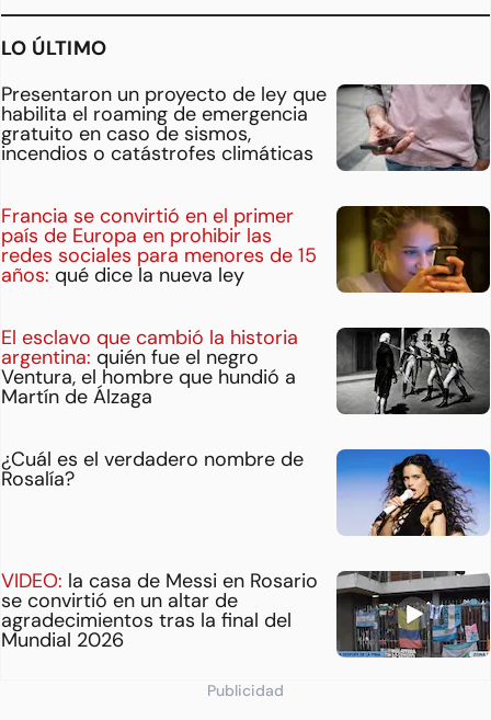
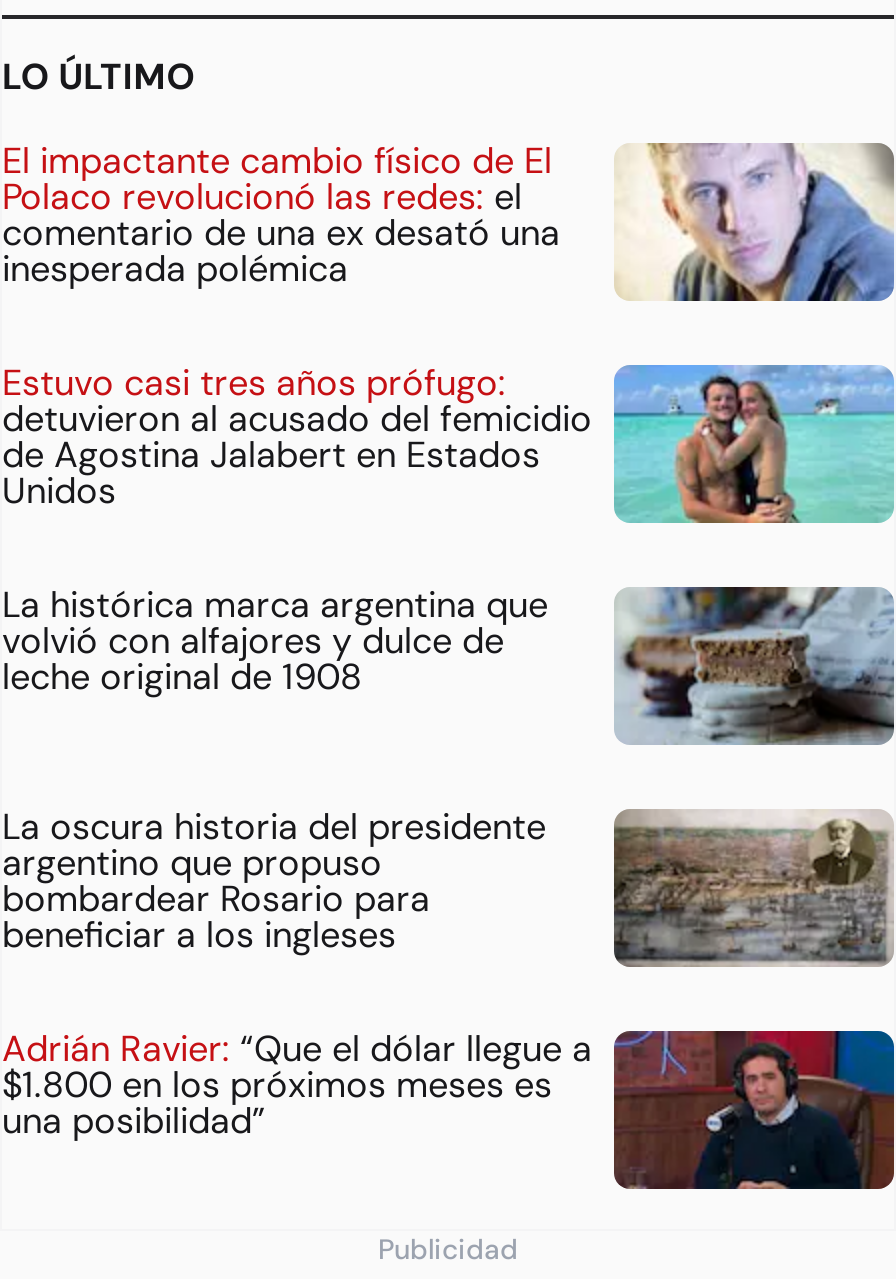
[1,81,488,172] [image] | Presentaron un proyecto de ley que | habilita el roaming de emergencia | gratuito en caso de sismos, | incendios o catástrofes climáticas -> [2,136,890,303] [image] | El impactante cambio físico de El | Polaco revolucionó las redes: el | comentario de una ex desató una | inesperada polémica
[1,202,488,294] [image] | Francia se convirtió en el primer | país de Europa en prohibir las | redes sociales para menores de 15 | años: qué dice la nueva ley -> [2,358,890,525] [image] | Estuvo casi tres años prófugo: | detuvieron al acusado del femicidio | de Agostina Jalabert en Estados | Unidos
[1,324,488,415] [image] | El esclavo que cambió la historia | argentina: quién fue el negro | Ventura, el hombre que hundió a | Martín de Álzaga -> [2,580,890,745] [image] | La histórica marca argentina que | volvió con alfajores y dulce de | leche original de 1908
[1,446,488,537] [image] | ¿Cuál es el verdadero nombre de | Rosalía? -> [2,802,890,967] [image] | La oscura historia del presidente | argentino que propuso | bombardear Rosario para | beneficiar a los ingleses
[1,567,488,659] [image] | VIDEO: la casa de Messi en Rosario | se convirtió en un altar de | agradecimientos tras la final del | Mundial 2026 -> [2,1024,890,1191] [image] | Adrián Ravier: “Que el dólar llegue a | $1.800 en los próximos meses es | una posibilidad”

